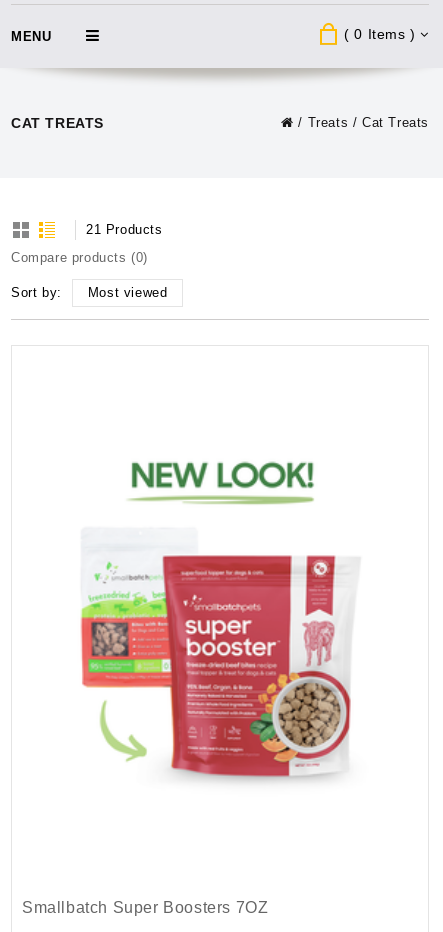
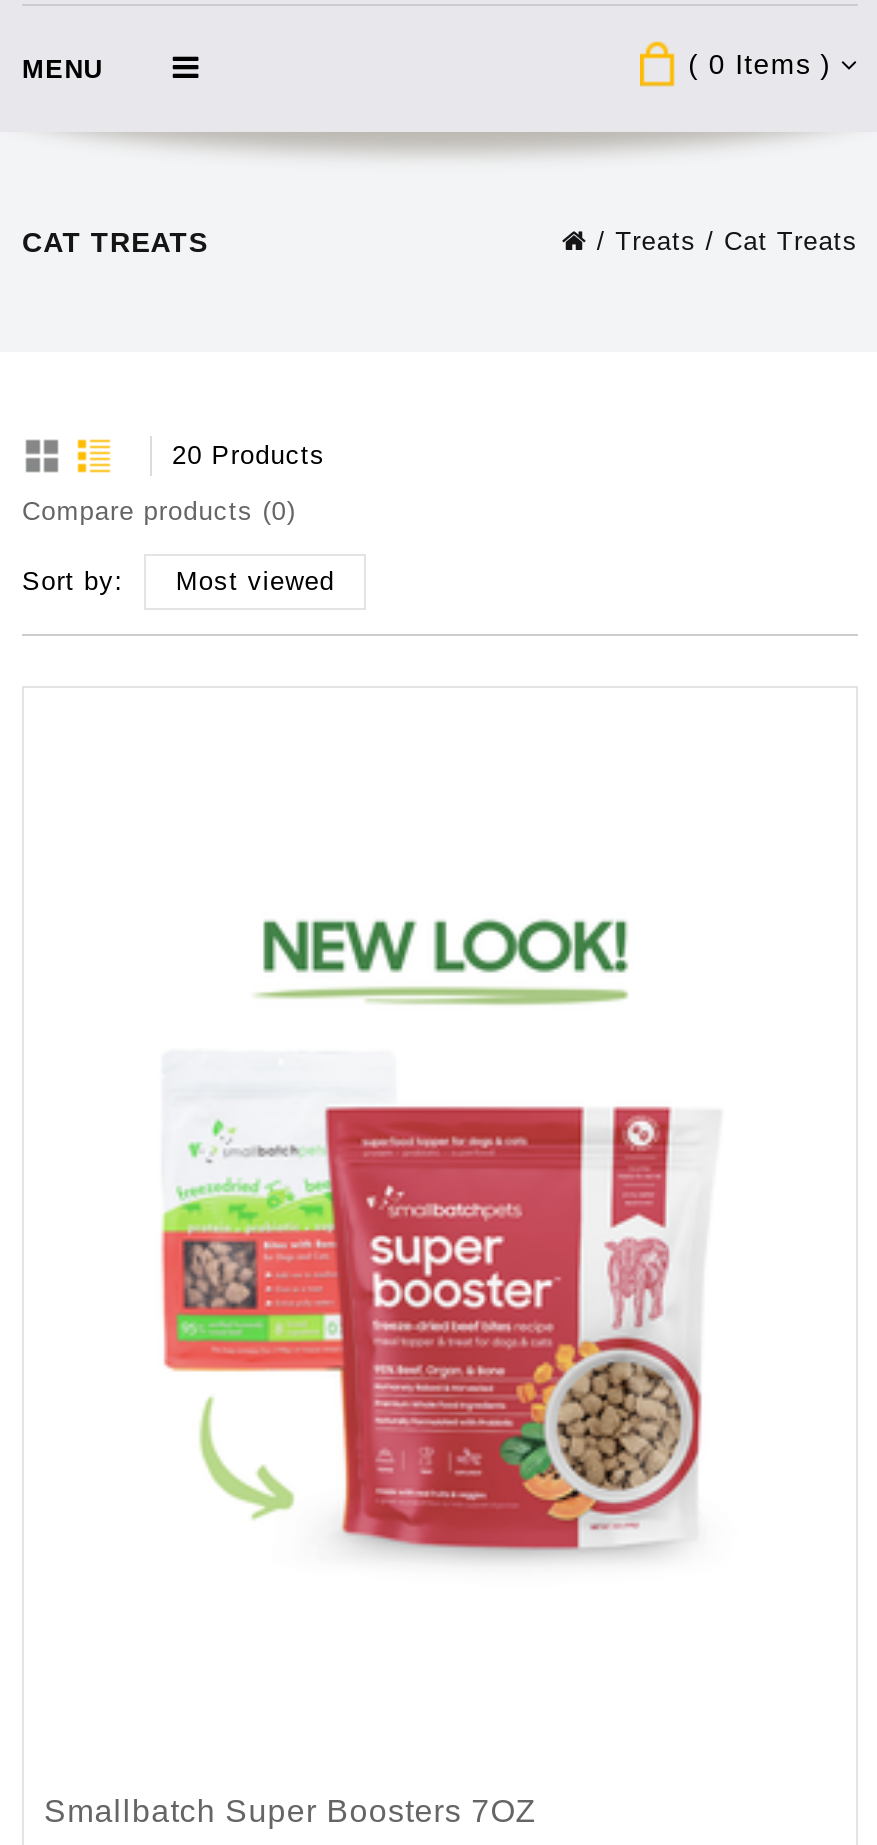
[86,222,163,237] 21 Products -> [172,441,325,471] 20 Products

